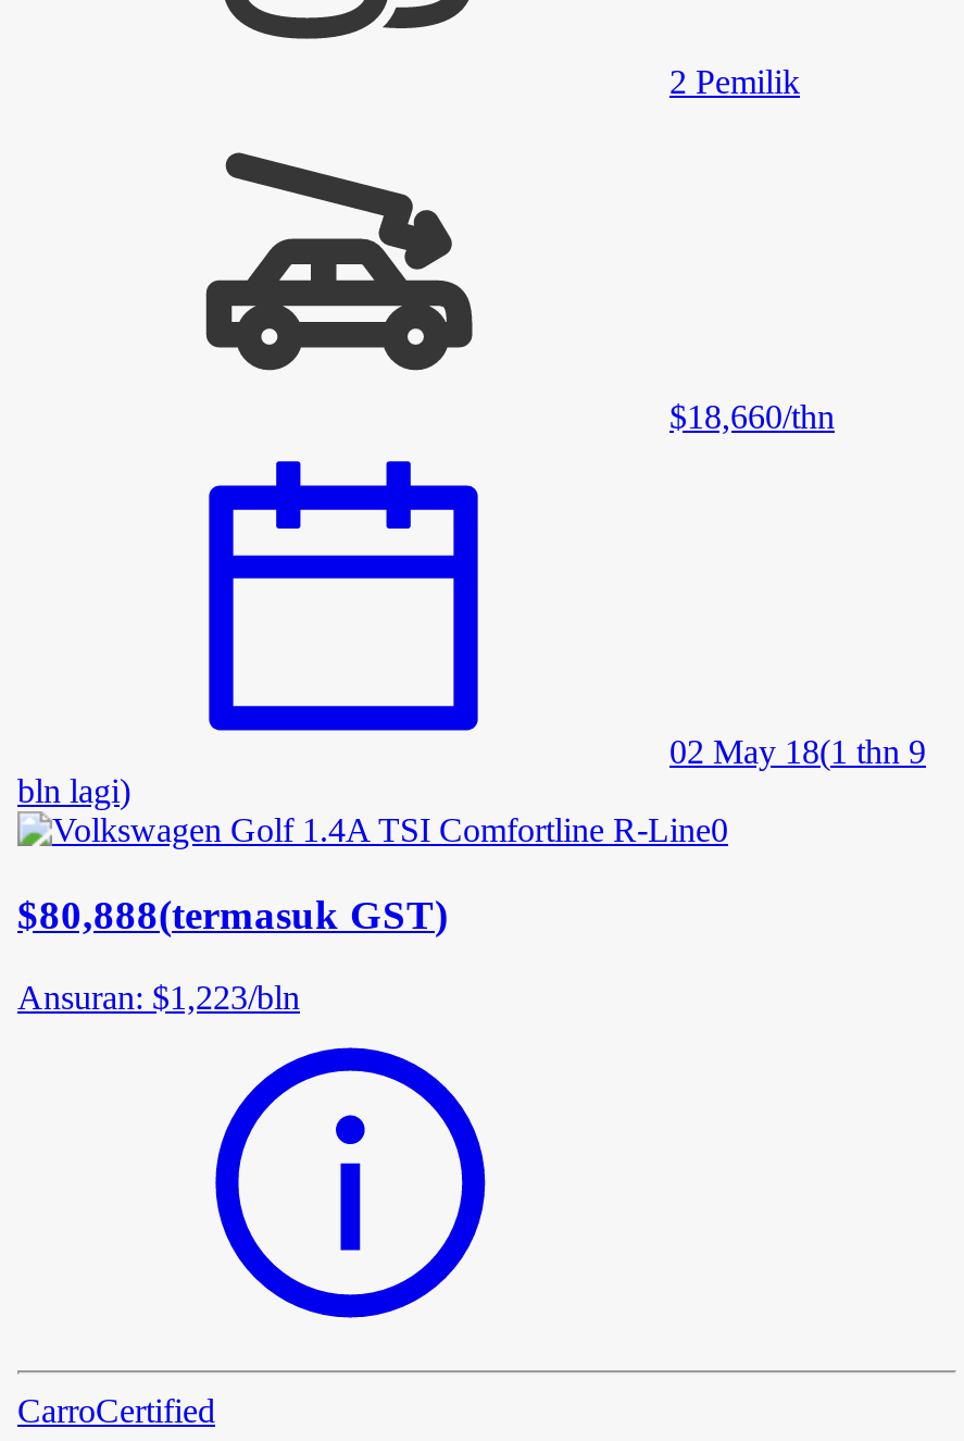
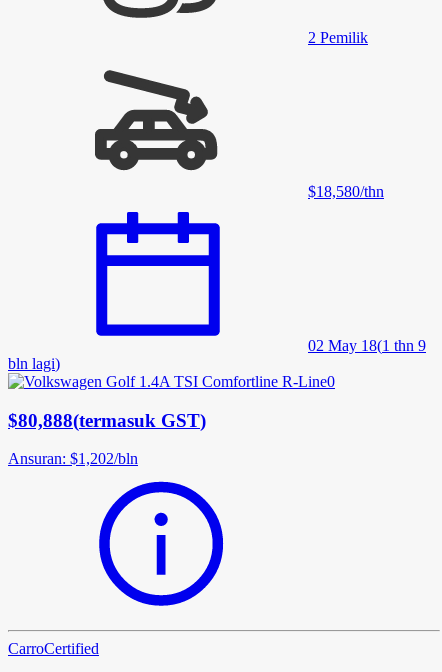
[669,398,835,435] $18,660/thn -> [308,183,384,200] $18,580/thn
[17,980,300,1017] Ansuran: $1,223/bln -> [8,450,138,467] Ansuran: $1,202/bln

